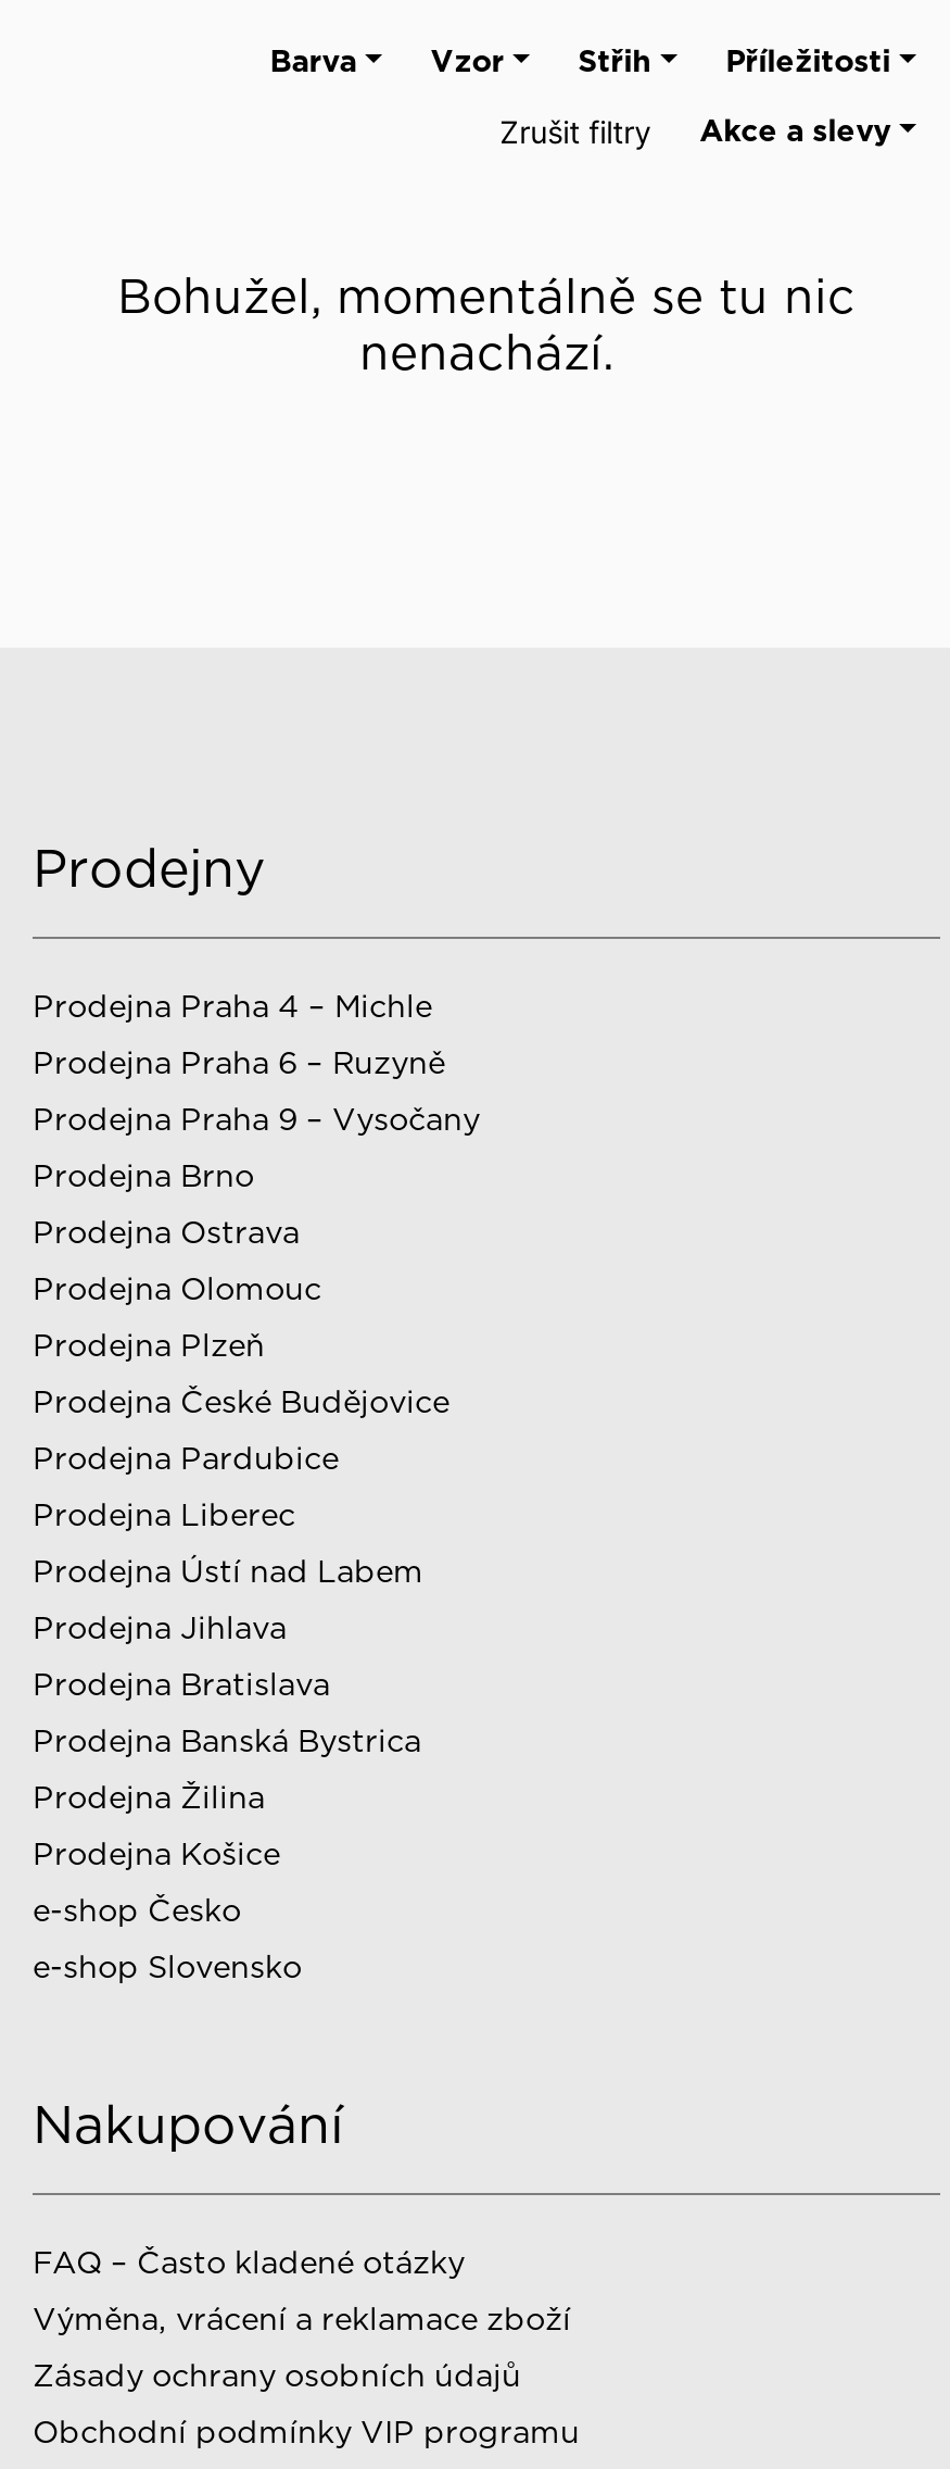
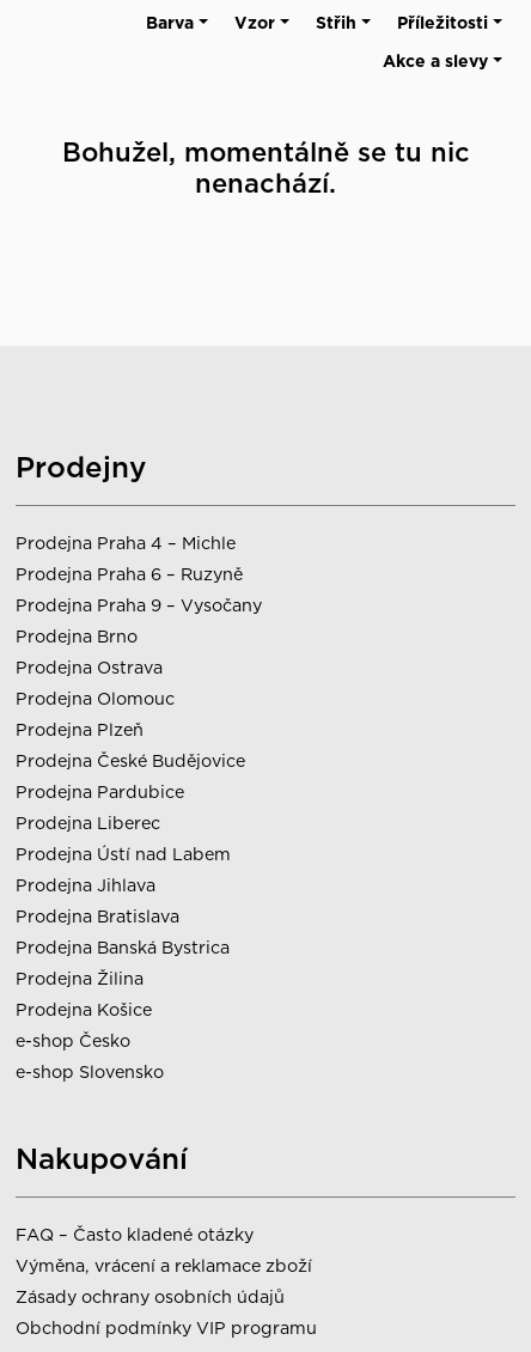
[500,112,652,149] Zrušit filtry -> none

